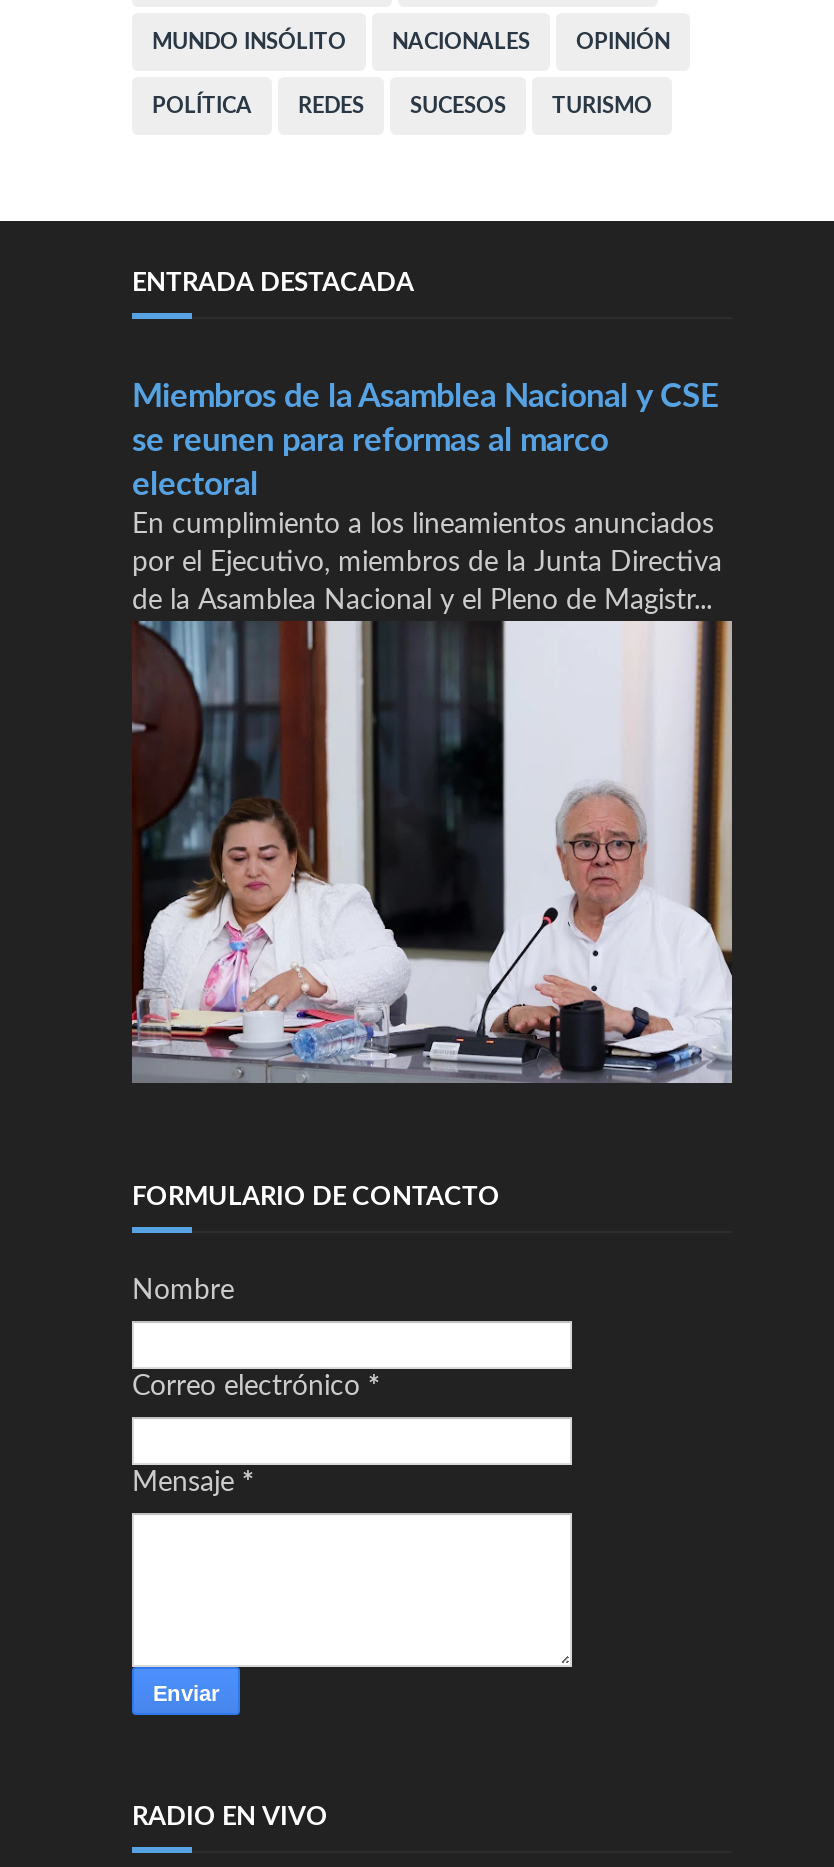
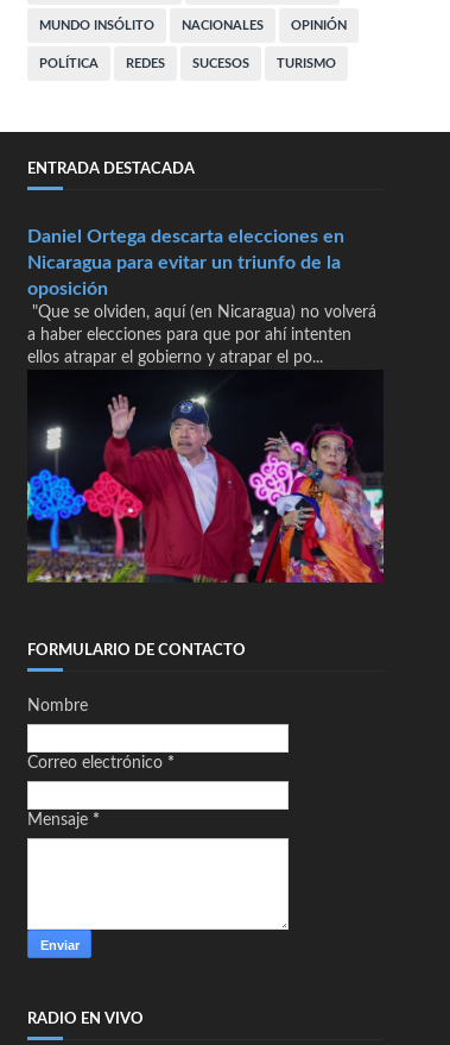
[132,381,722,615] Miembros de la Asamblea Nacional y CSE | se reunen para reformas al marco | electoral | En cumplimiento a los lineamientos anunciados | por el Ejecutivo, miembros de la Junta Directiva | de la Asamblea Nacional y el Pleno de Magistr... -> [27,227,376,366] Daniel Ortega descarta elecciones en | Nicaragua para evitar un triunfo de la | oposición | "Que se olviden, aquí (en Nicaragua) no volverá | a haber elecciones para que por ahí intenten | ellos atrapar el gobierno y atrapar el po...
[132,659,734,1085] [image] -> [26,376,385,584] [image]

